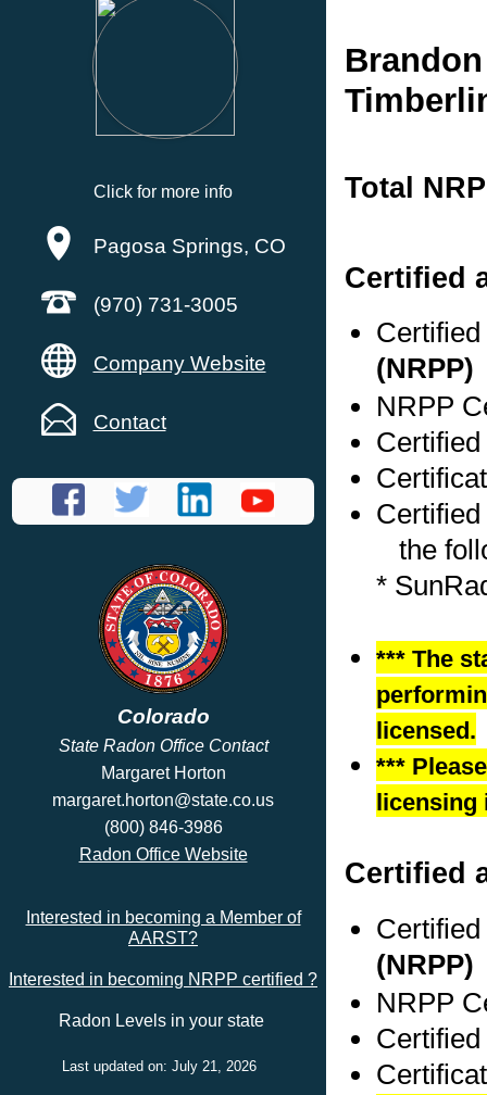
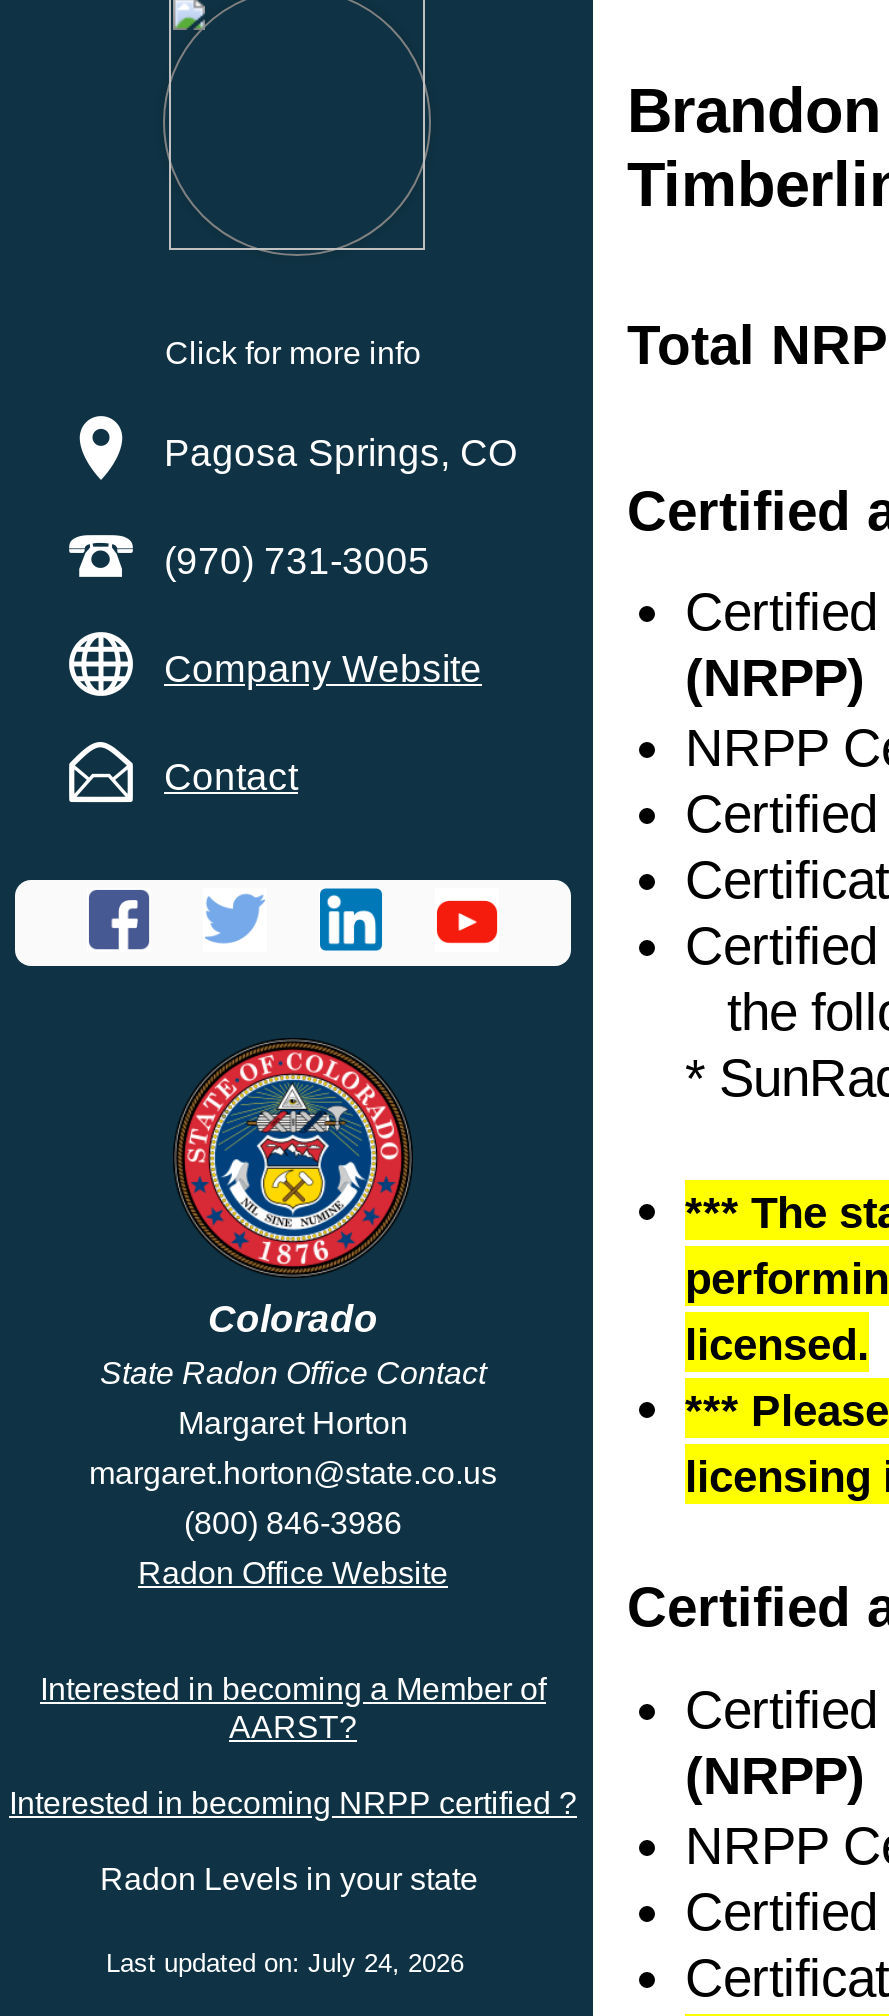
[61,1058,265,1074] Last updated on: July 21, 2026 -> [106,1948,480,1978] Last updated on: July 24, 2026

